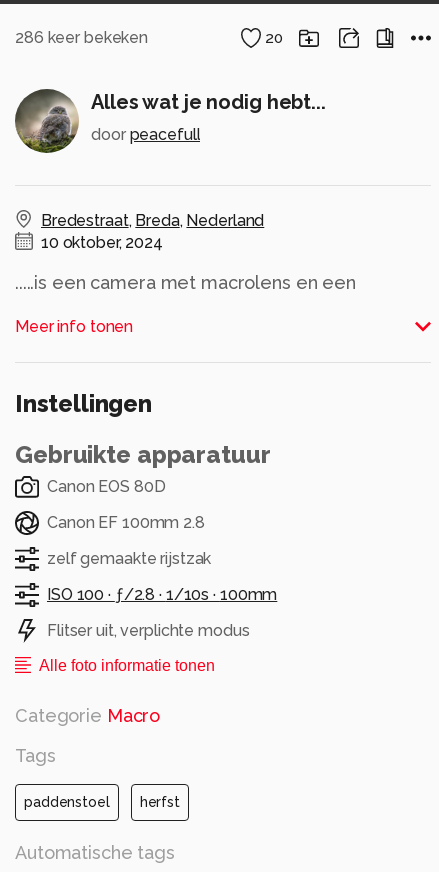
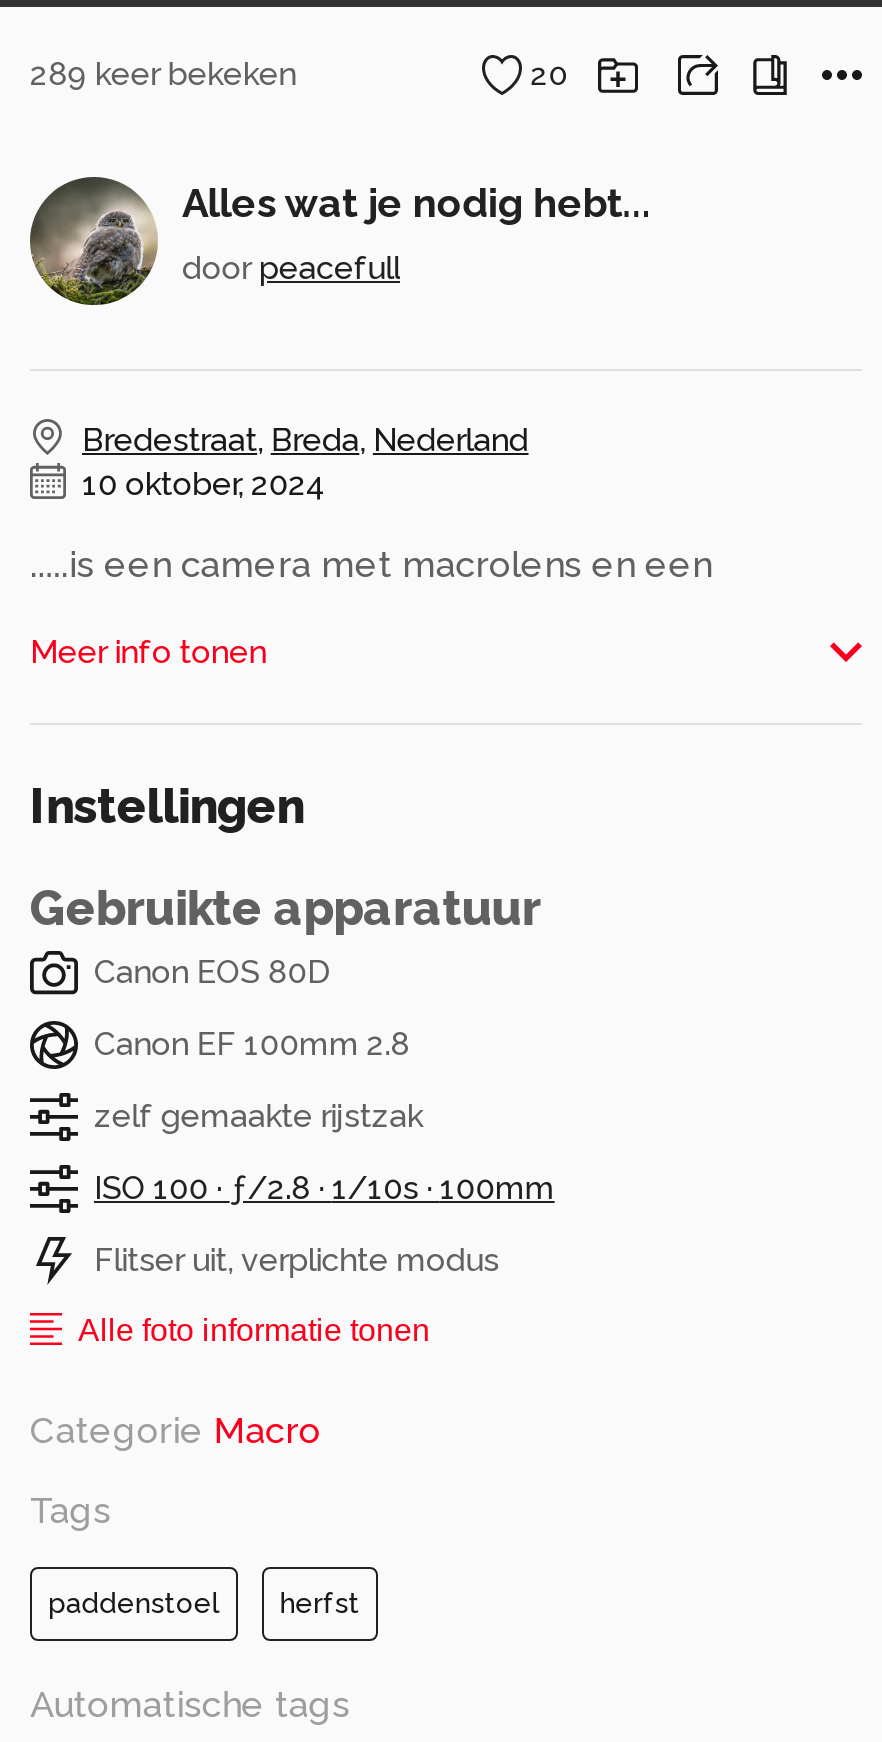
[15,28,148,47] 286 keer bekeken -> [30,55,296,93] 289 keer bekeken

